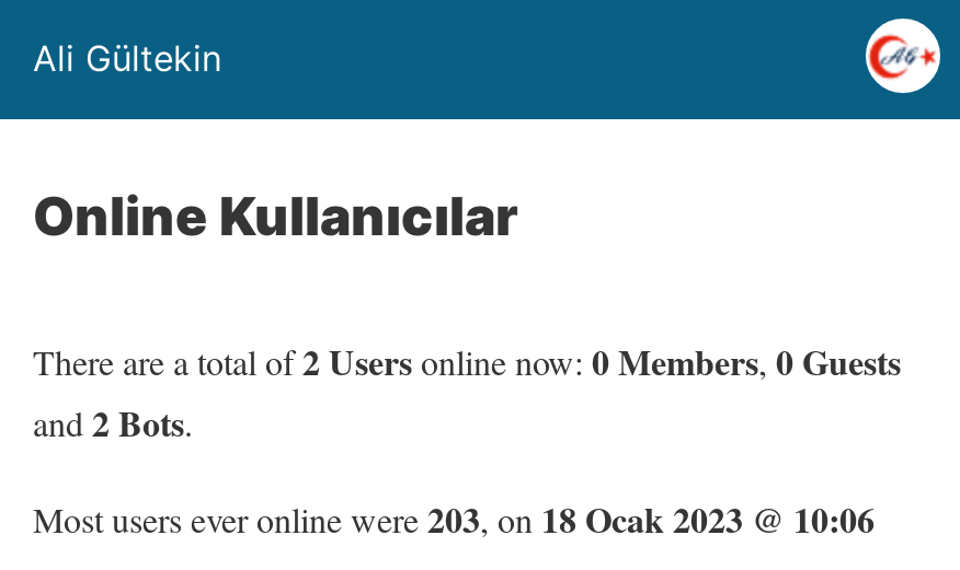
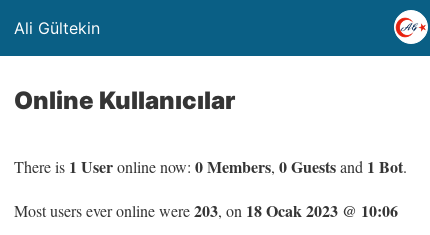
[33,336,901,447] There are a total of2 Users online now: 0 Members, 0 Guests | and 2 Bots. -> [14,155,407,178] There is 1 User online now: 0 Members, 0 Guests and 1 Bot.

